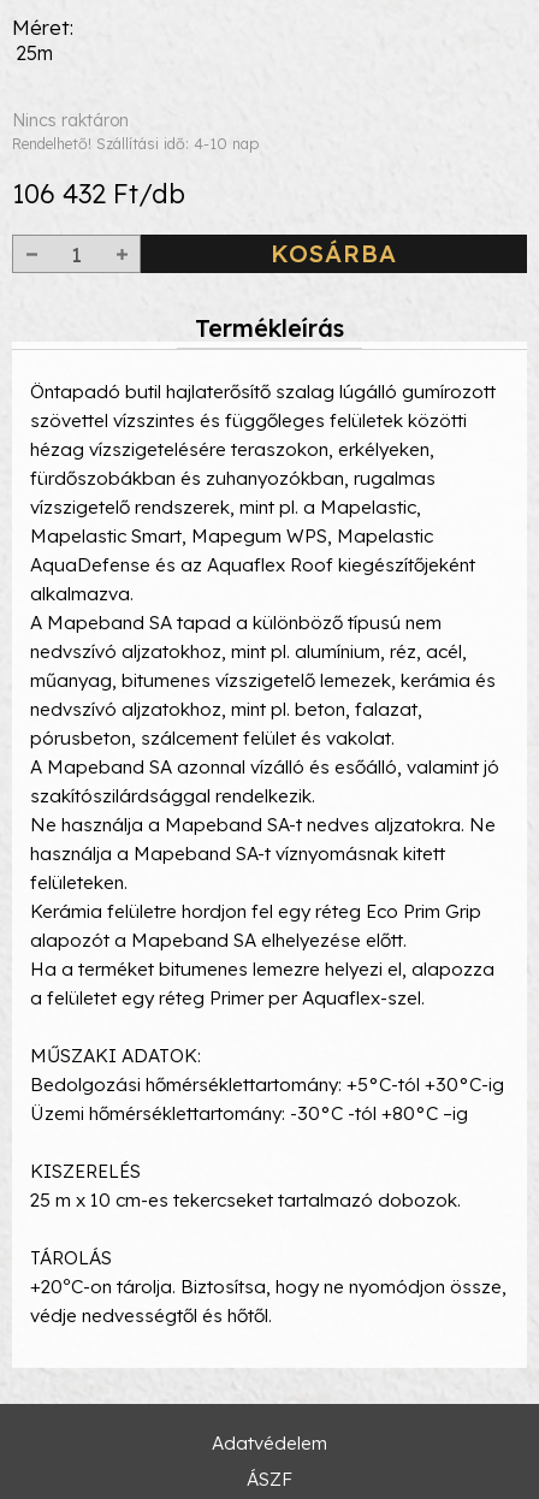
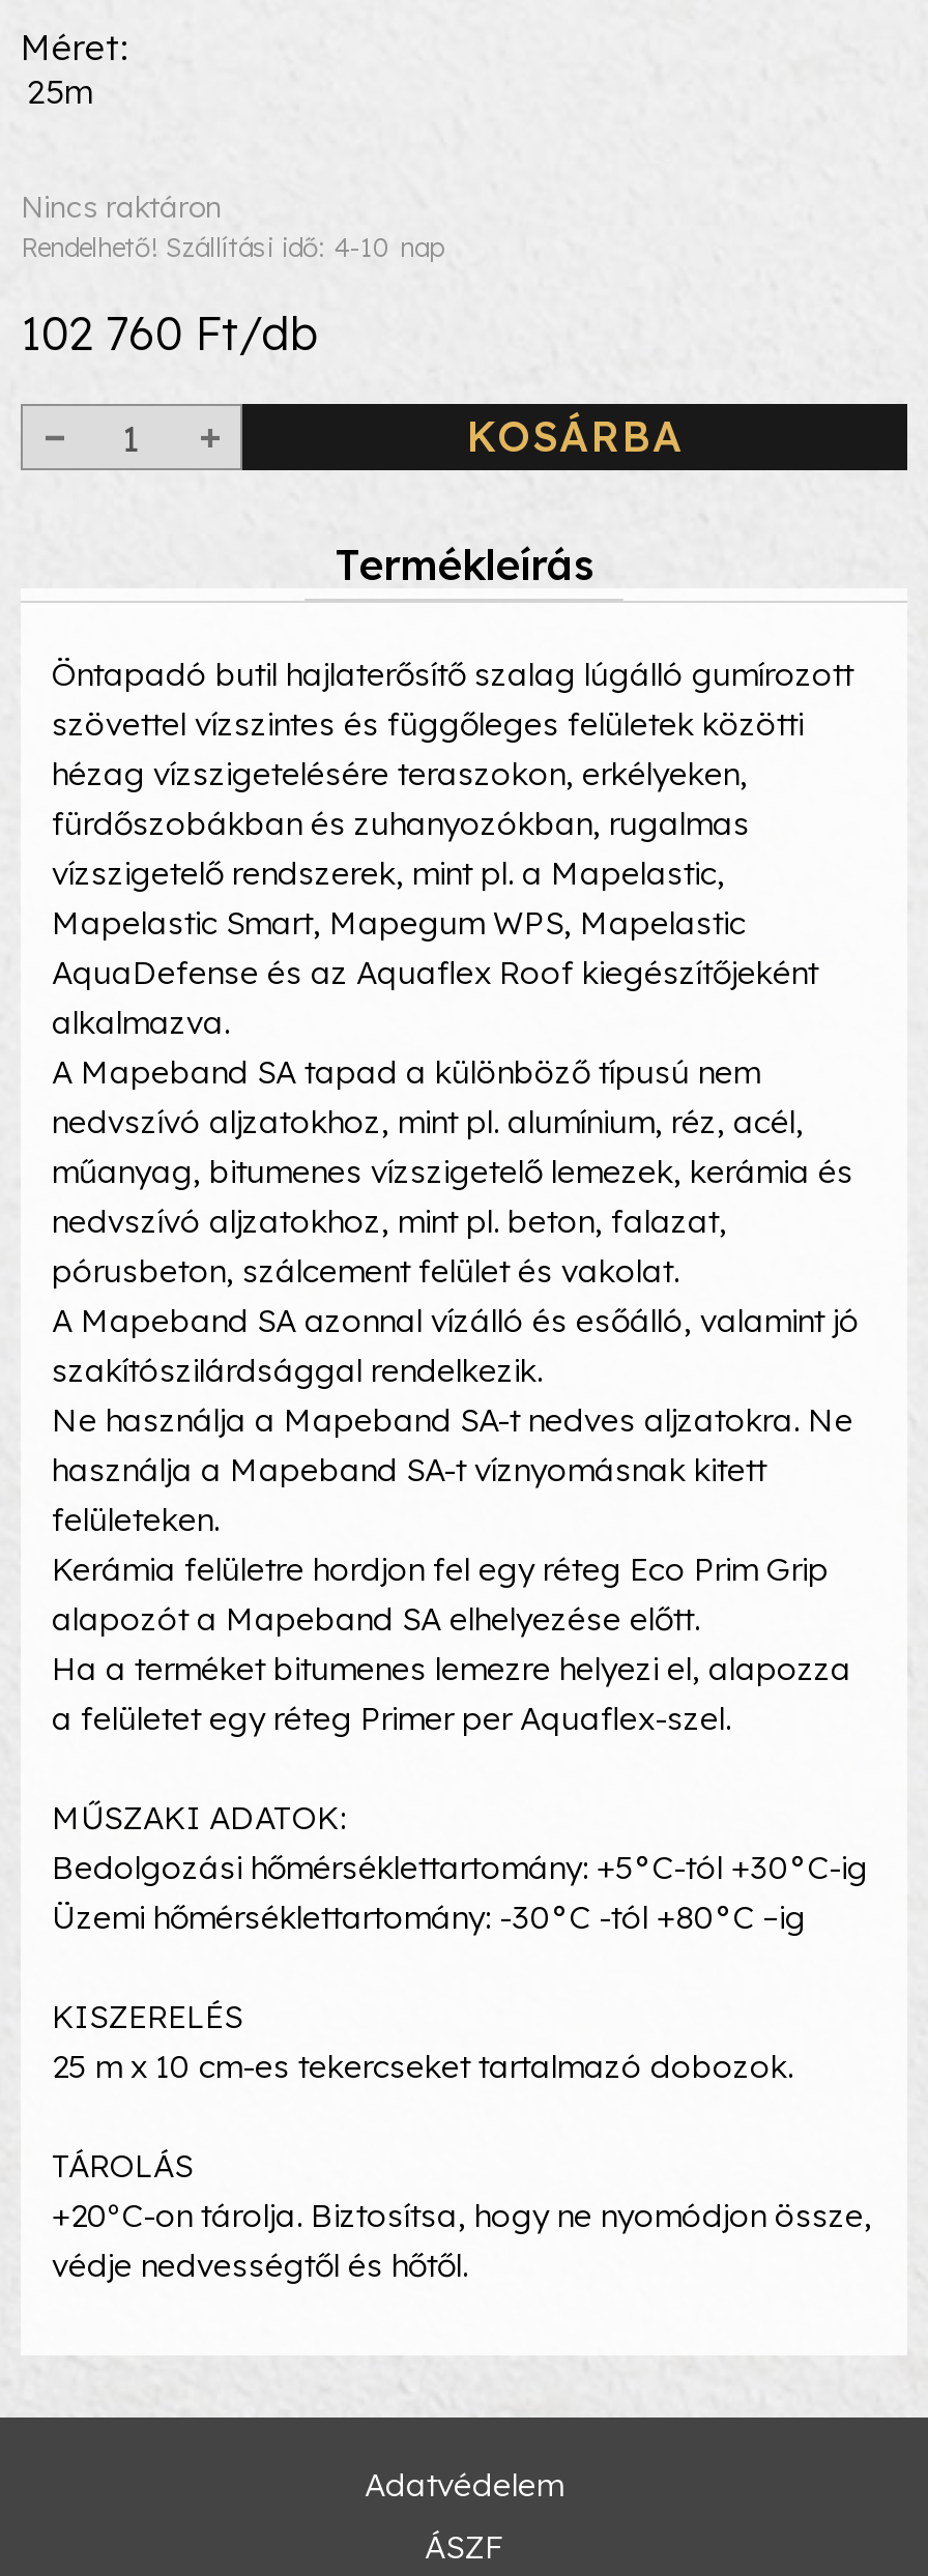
[12,177,185,211] 106 432 Ft/db -> [21,305,319,363] 102 760 Ft/db

